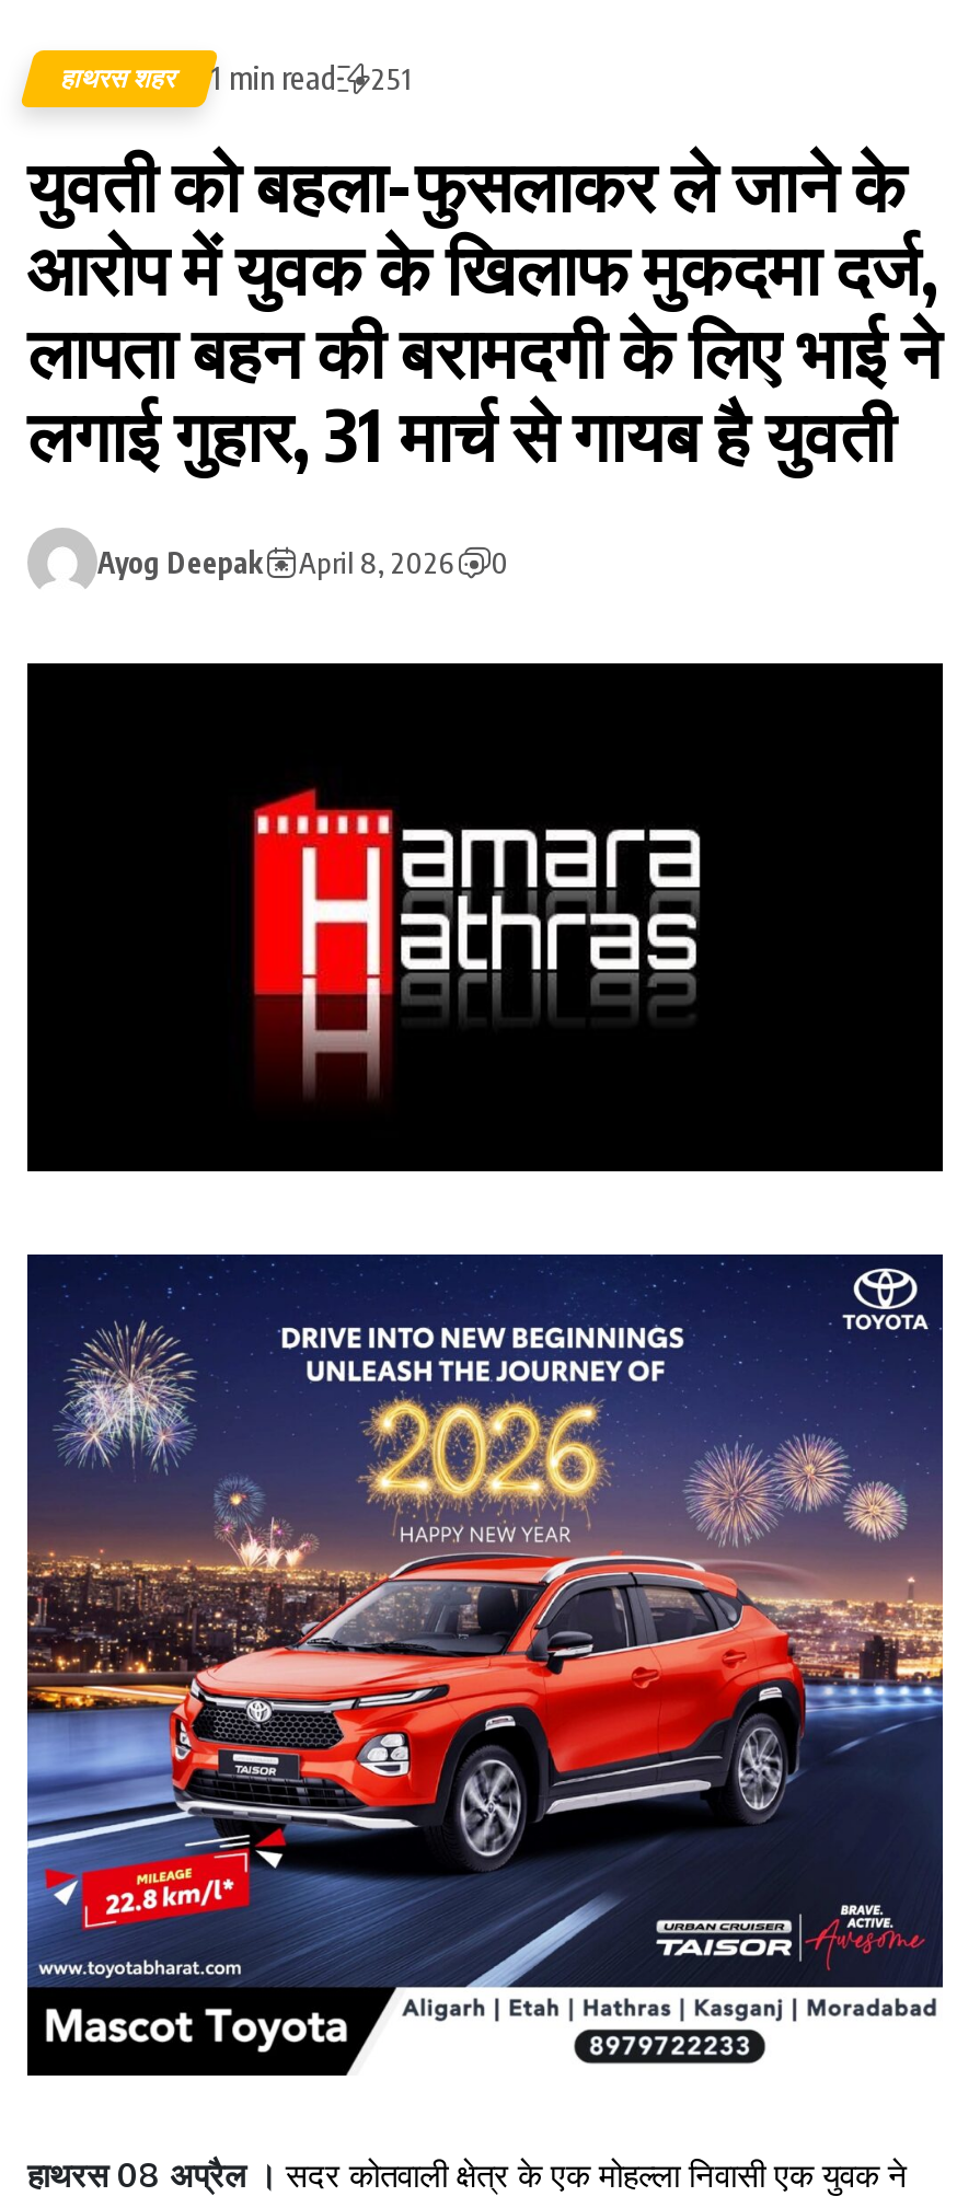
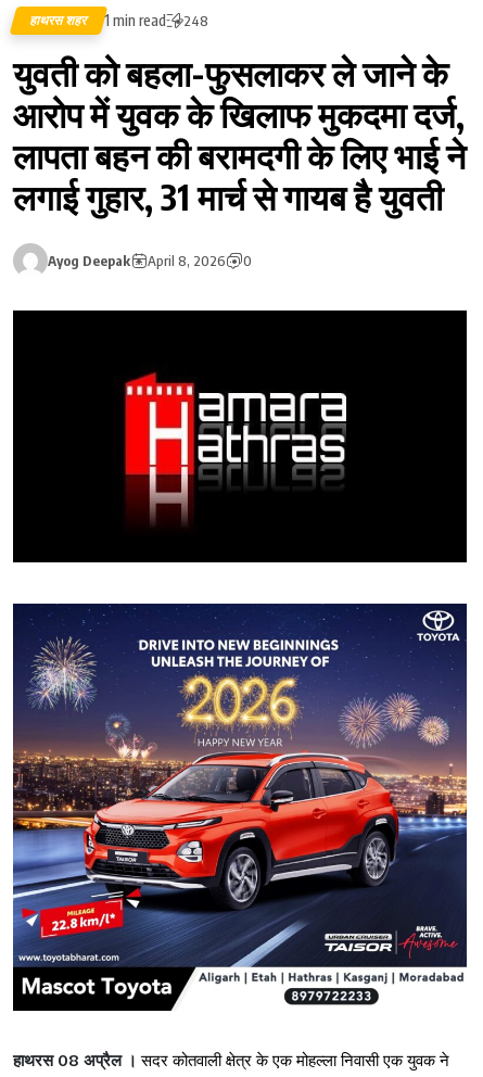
[58,60,411,97] हाथरस शहर 1 min read 251 -> [28,11,208,30] हाथरस शहर 1 min read 248

